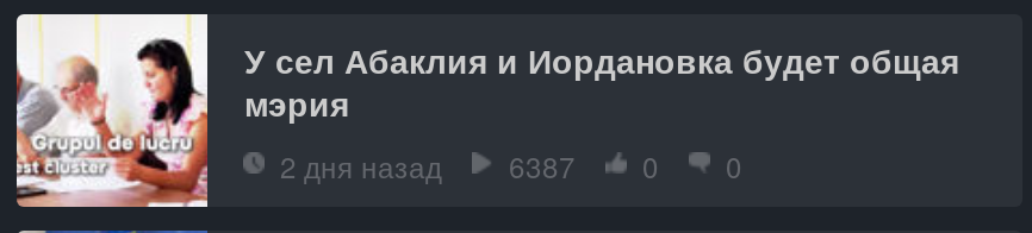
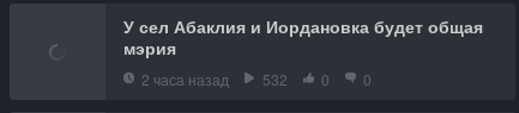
[14,12,210,209] [image] -> none
[280,145,442,185] 2 дня назад -> [142,69,229,89] 2 часа назад
[509,145,575,185] 6387 -> [263,69,288,89] 532

